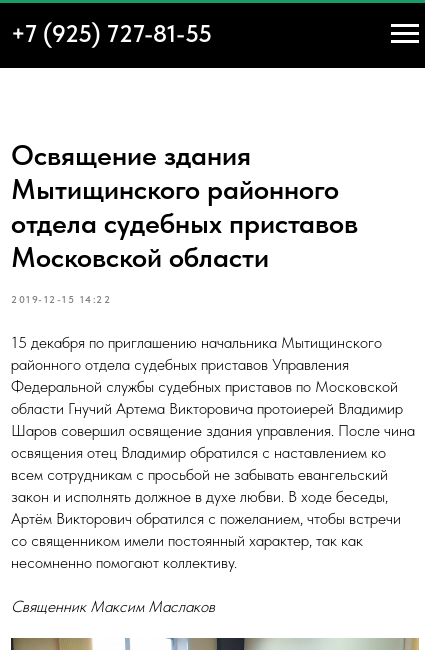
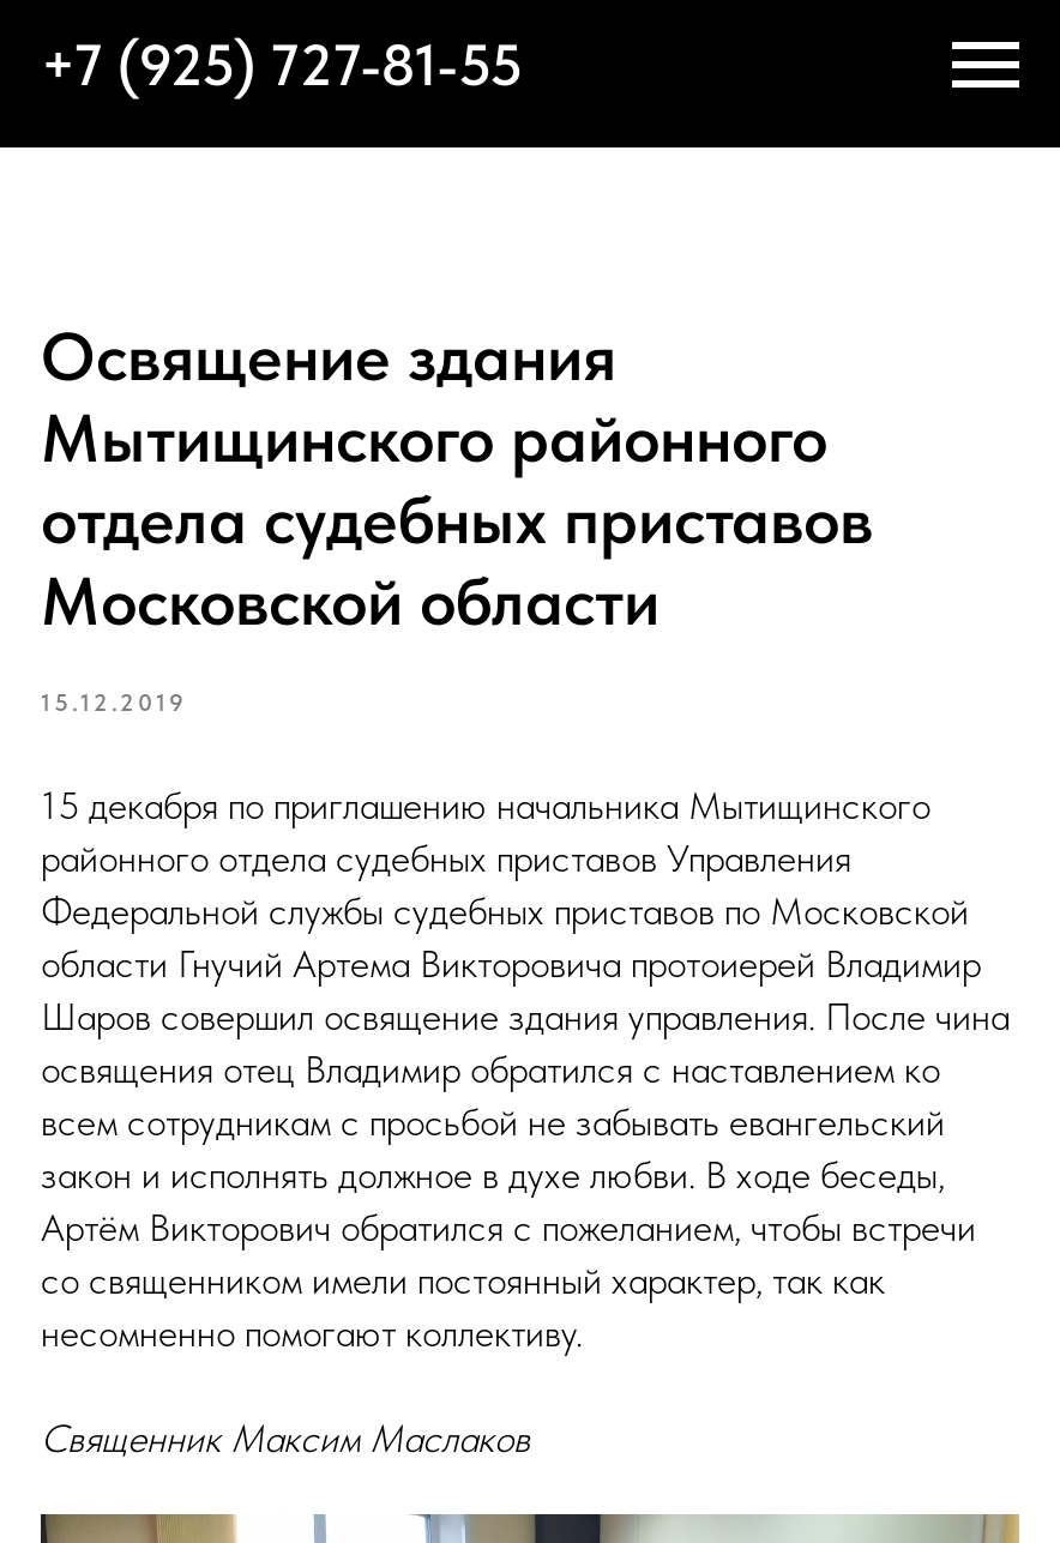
[11,293,111,305] 2019-12-15 14:22 -> [41,687,187,716] 15.12.2019

